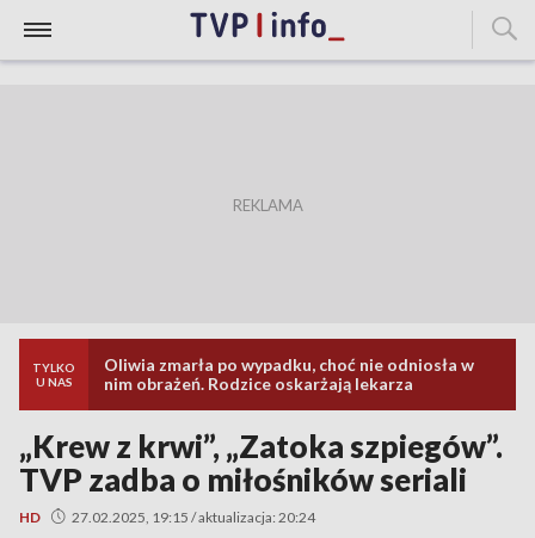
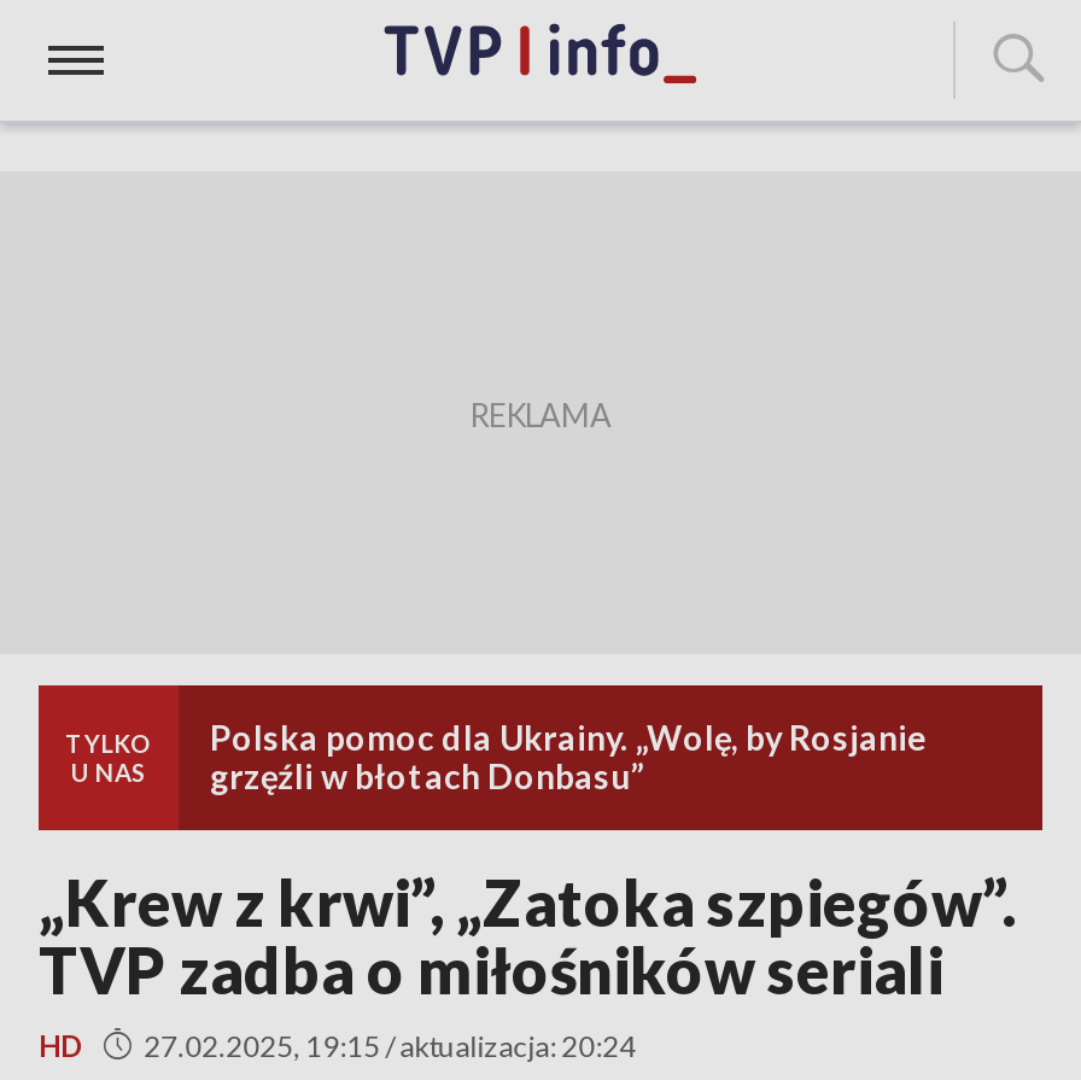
[104,354,474,394] Oliwia zmarła po wypadku, choć nie odniosła w | nim obrażeń. Rodzice oskarżają lekarza -> [210,717,927,796] Polska pomoc dla Ukrainy. „Wolę, by Rosjanie | grzęźli w błotach Donbasu”

